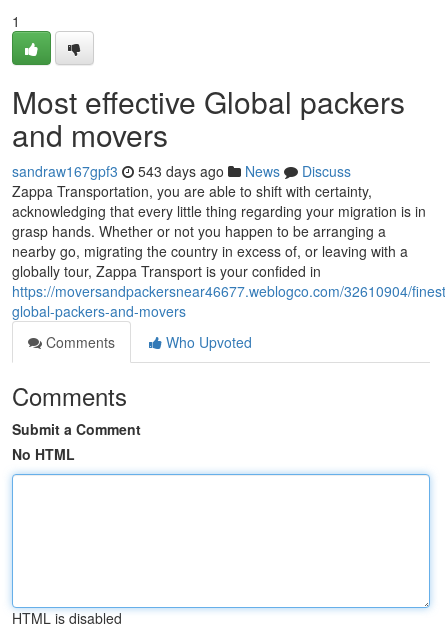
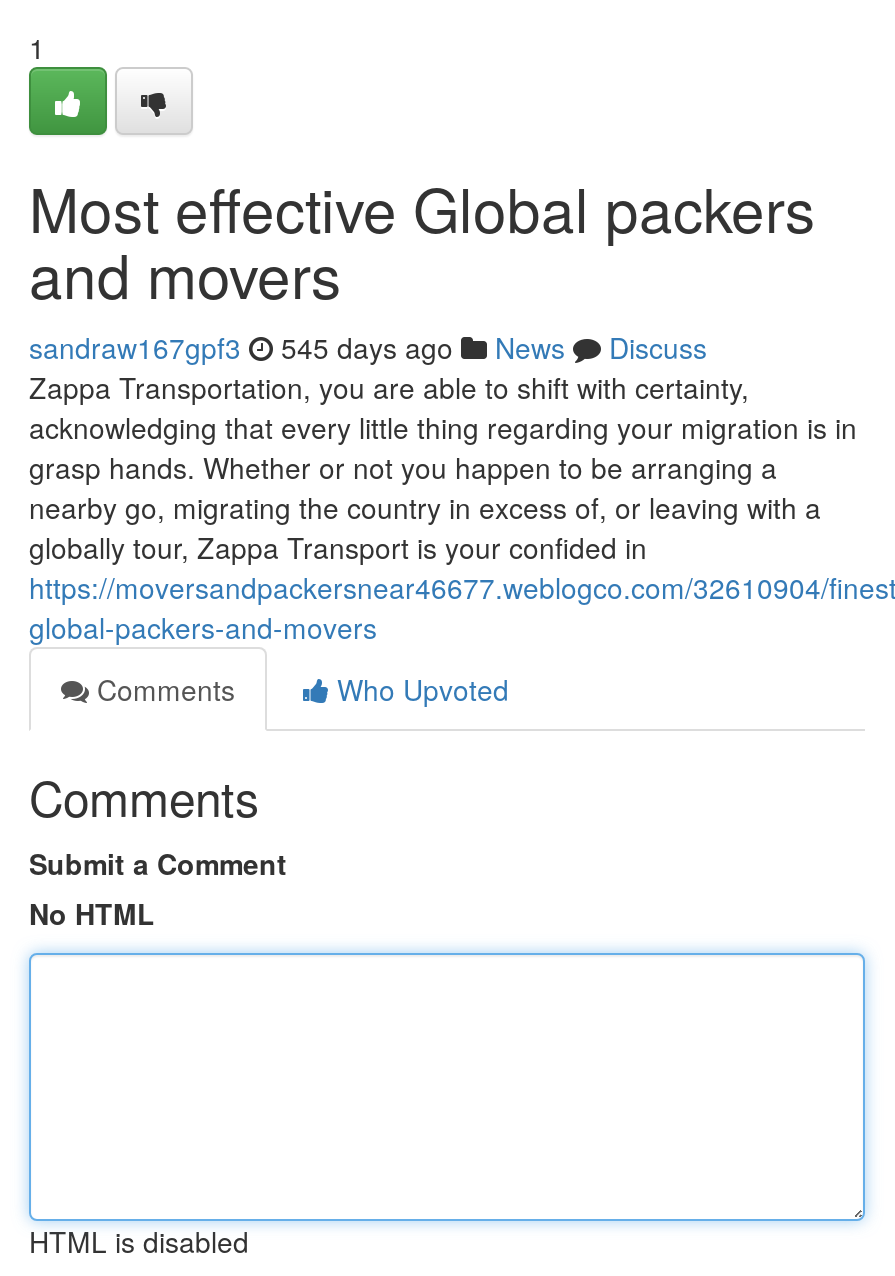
[12,161,351,181] sandraw167gpf3 543 days ago News Discuss -> [29,327,707,367] sandraw167gpf3 545 days ago News Discuss

